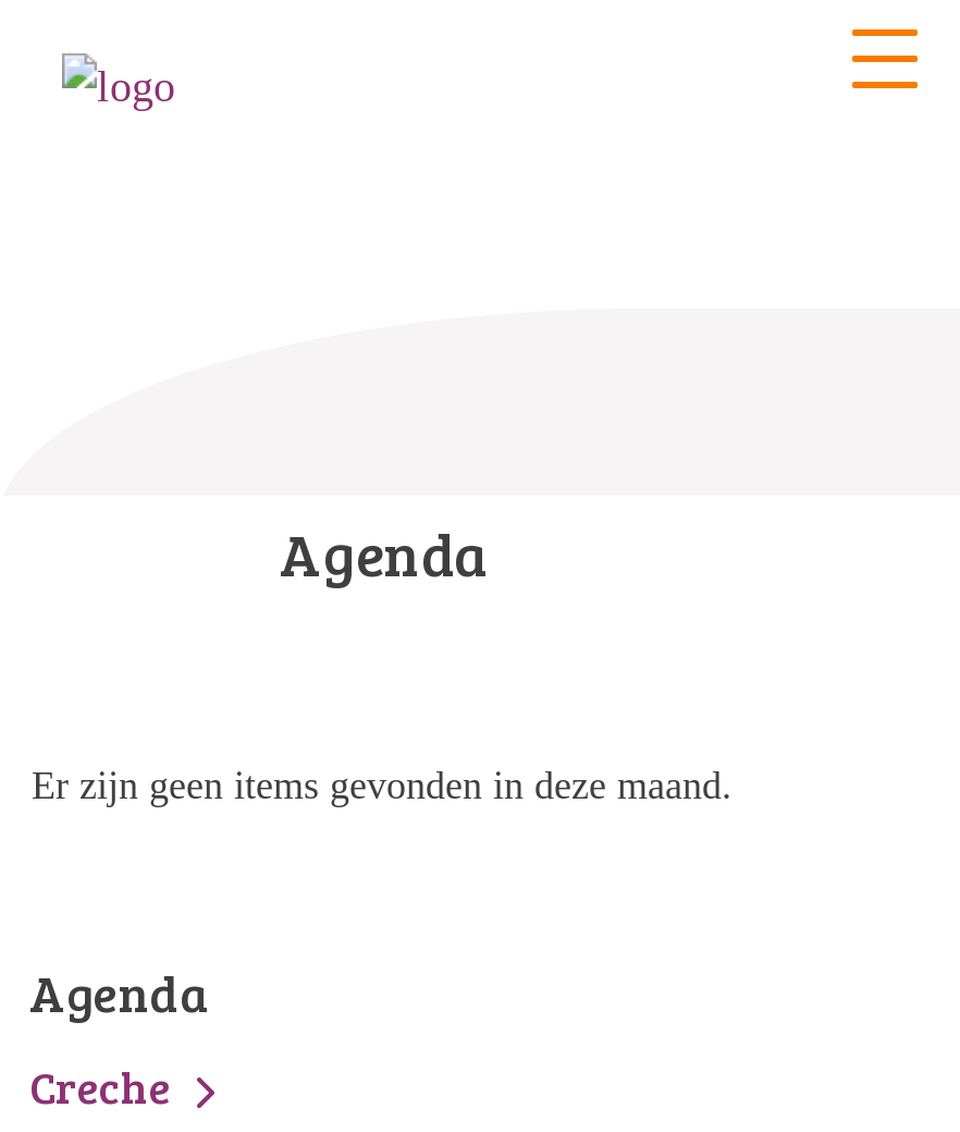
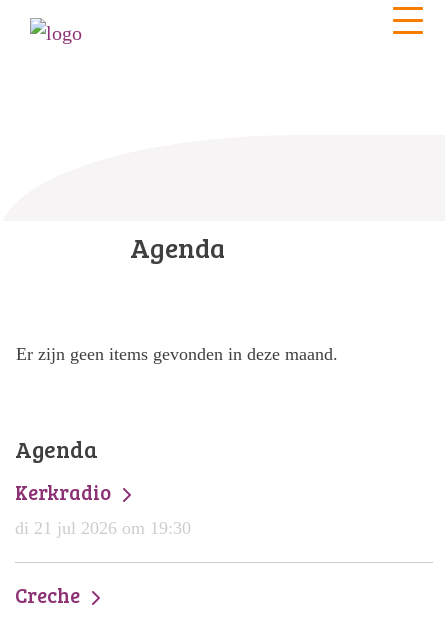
none -> [15,478,191,538] Kerkradio | di 21 jul 2026 om 19:30

